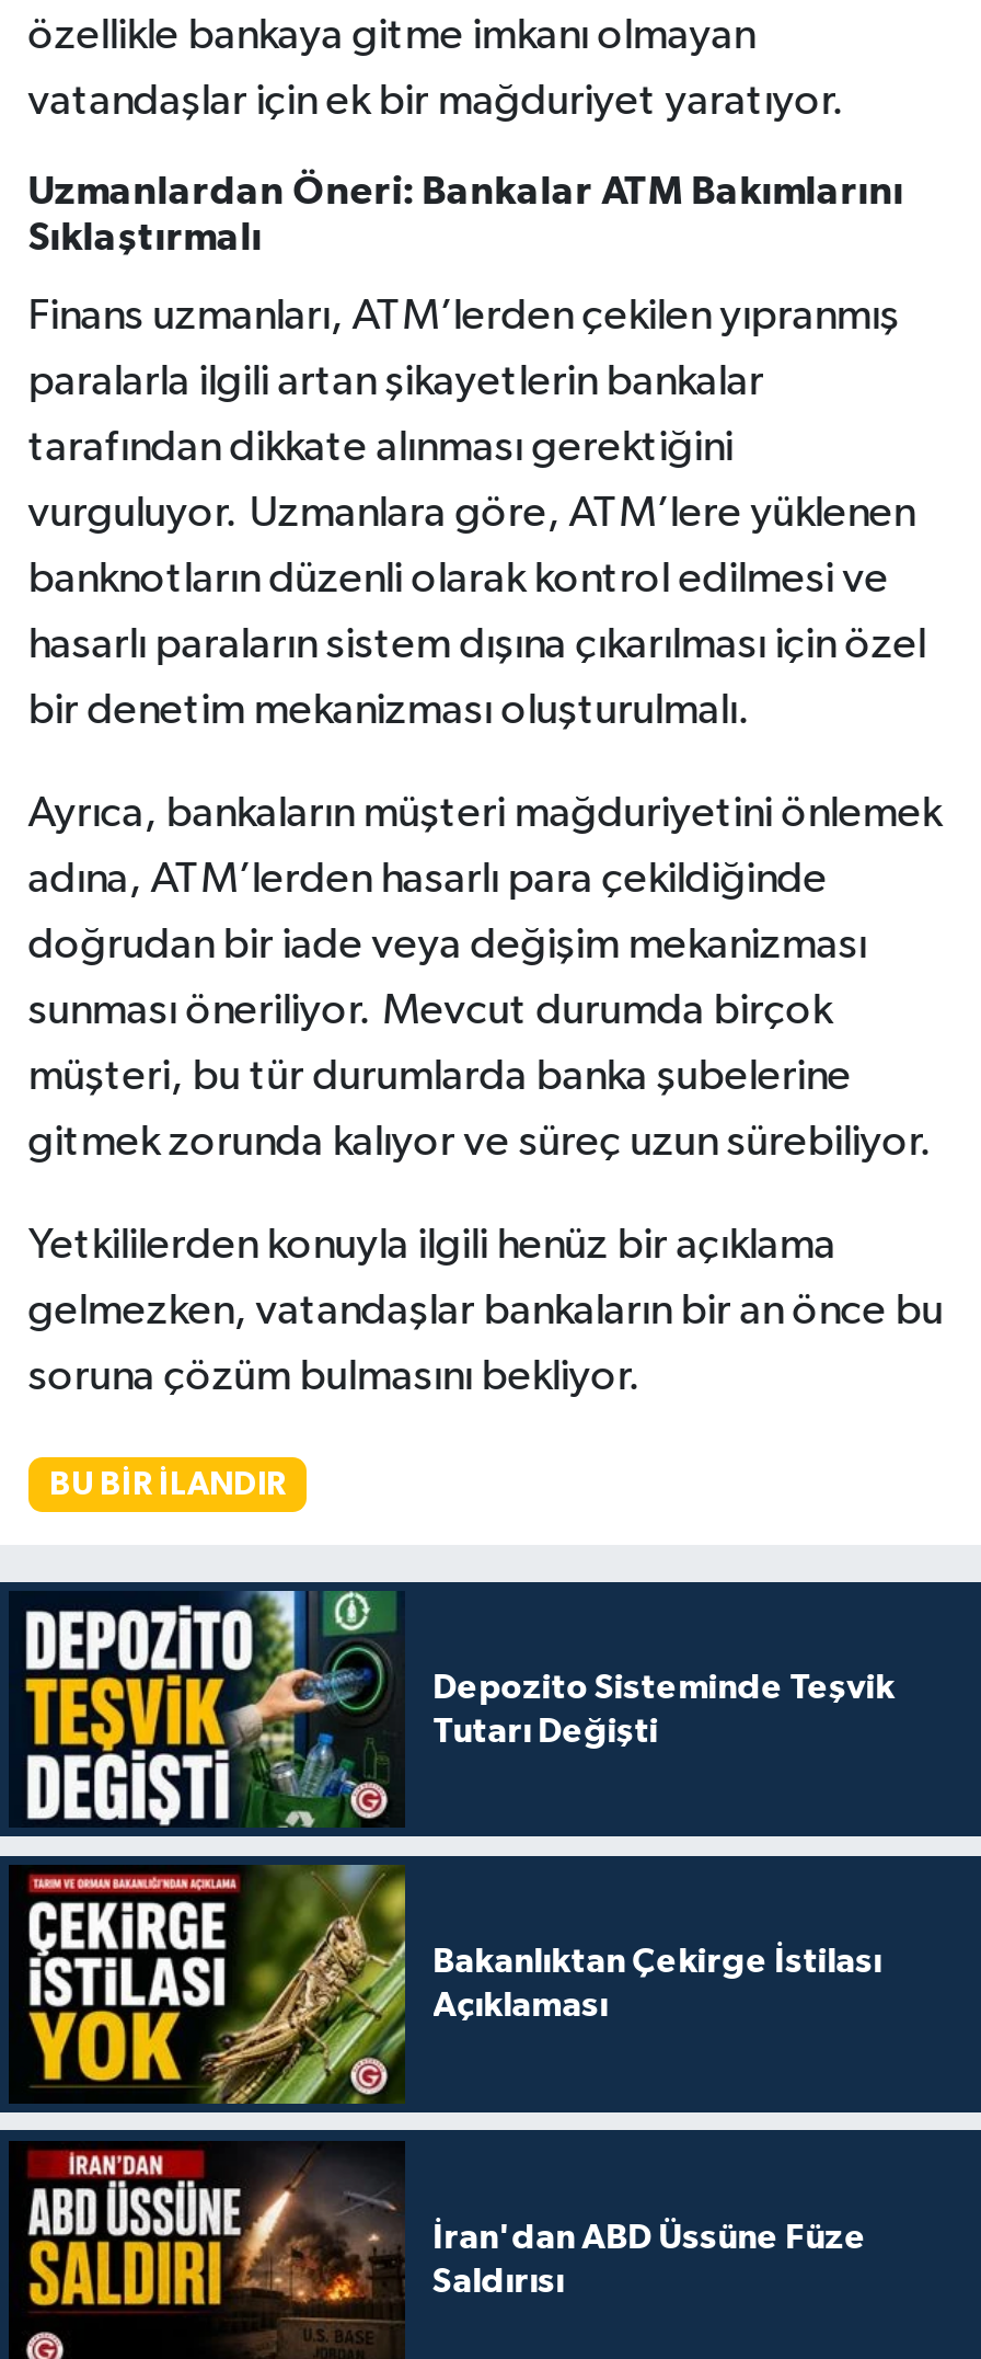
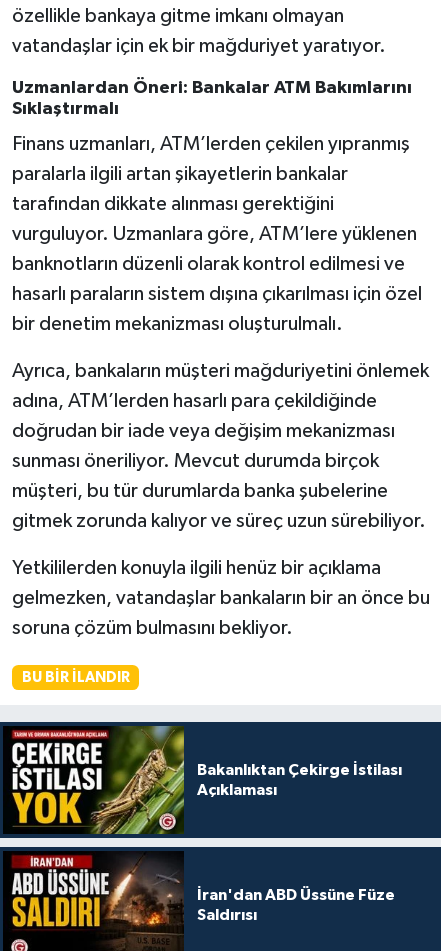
[7,1589,974,1836] [image] | Depozito Sisteminde Teşvik | Tutarı Değişti -> none

